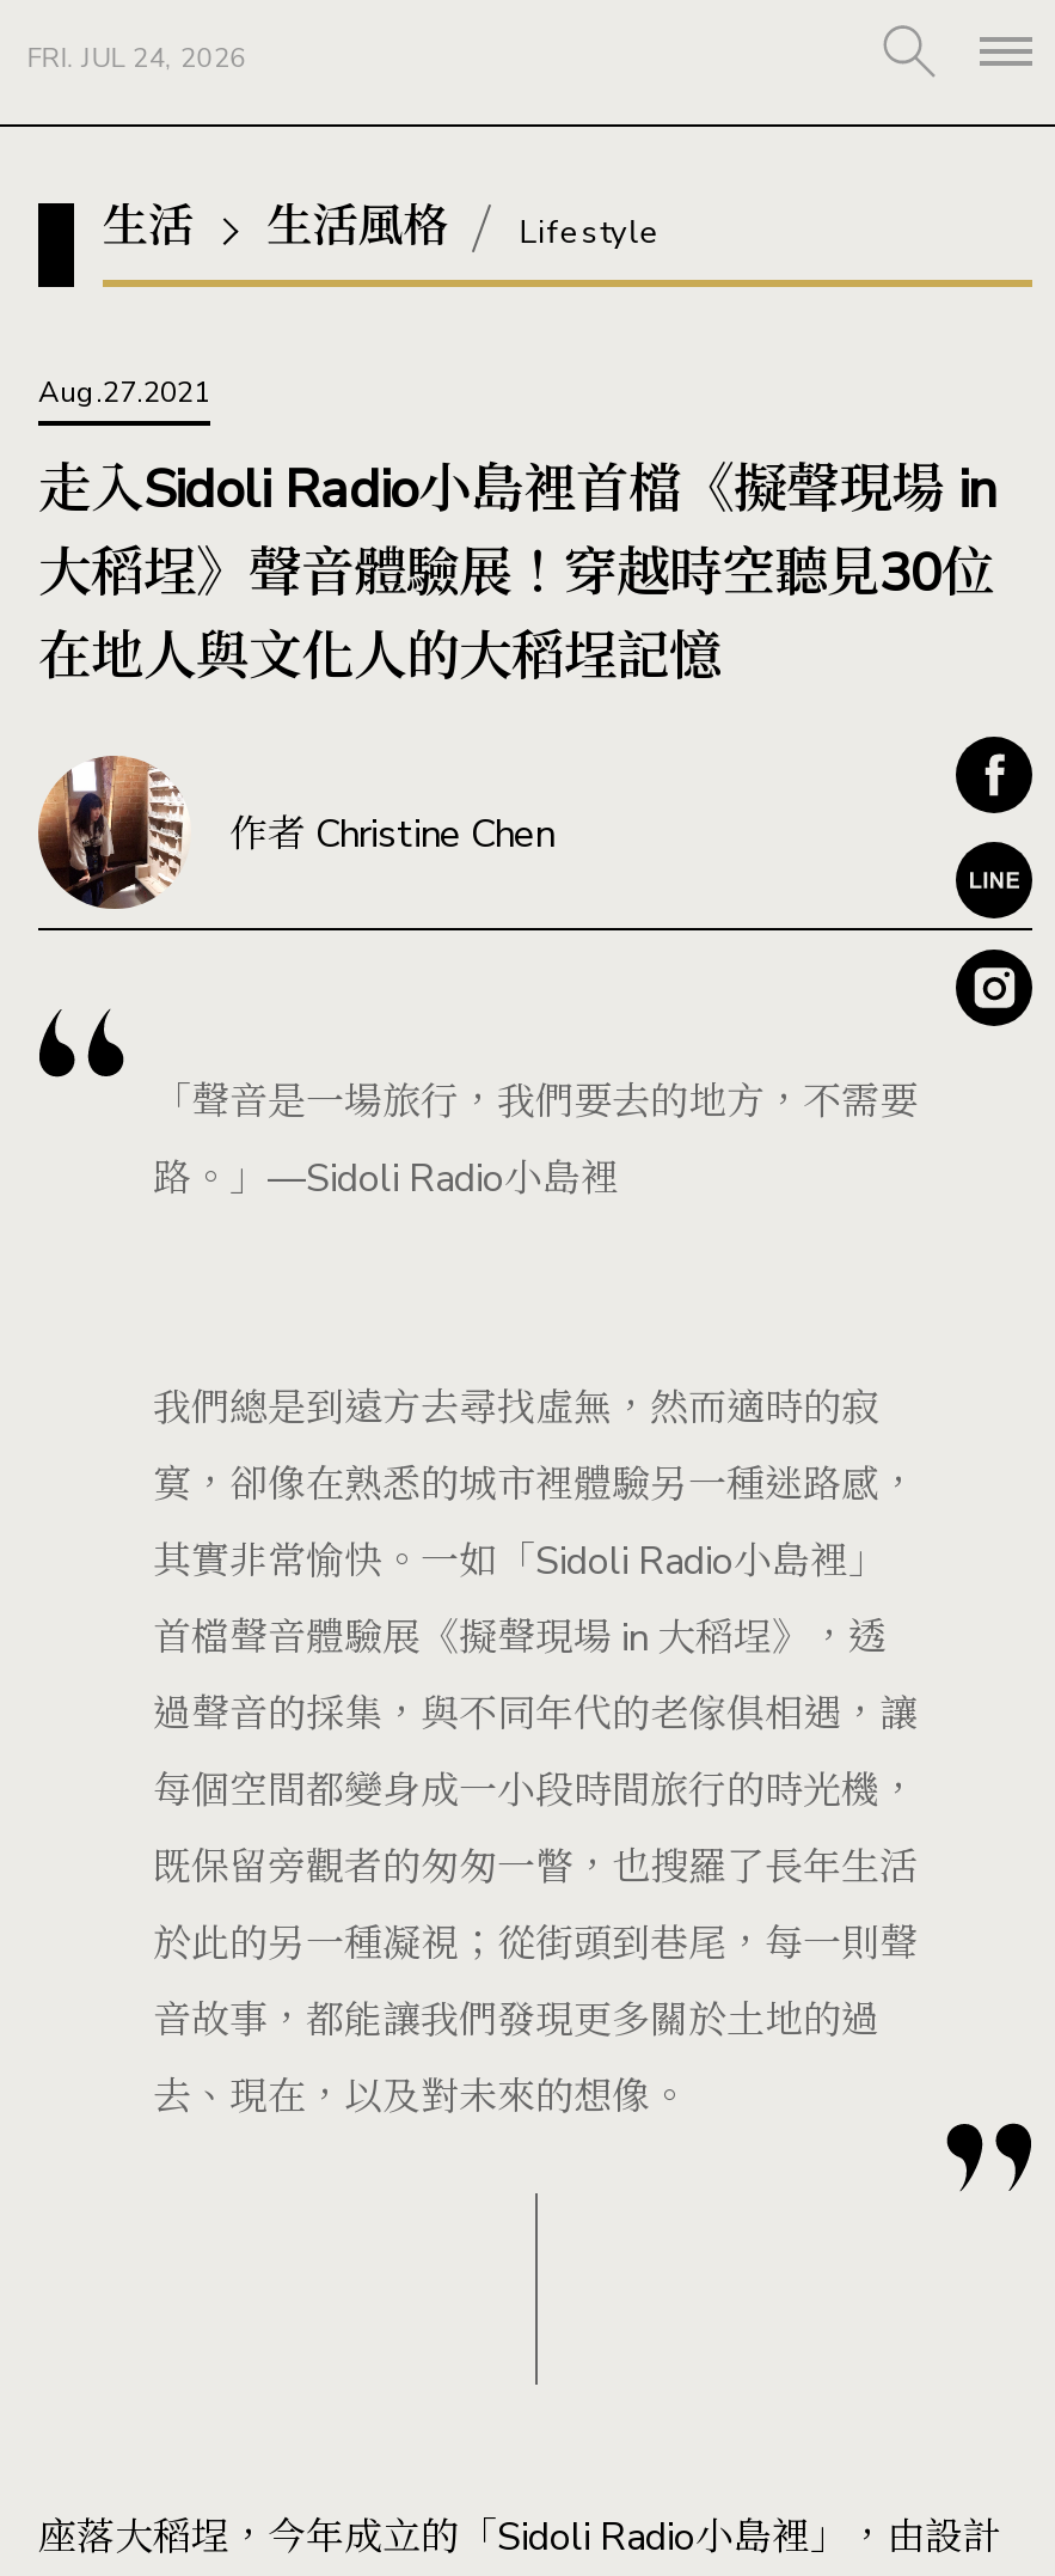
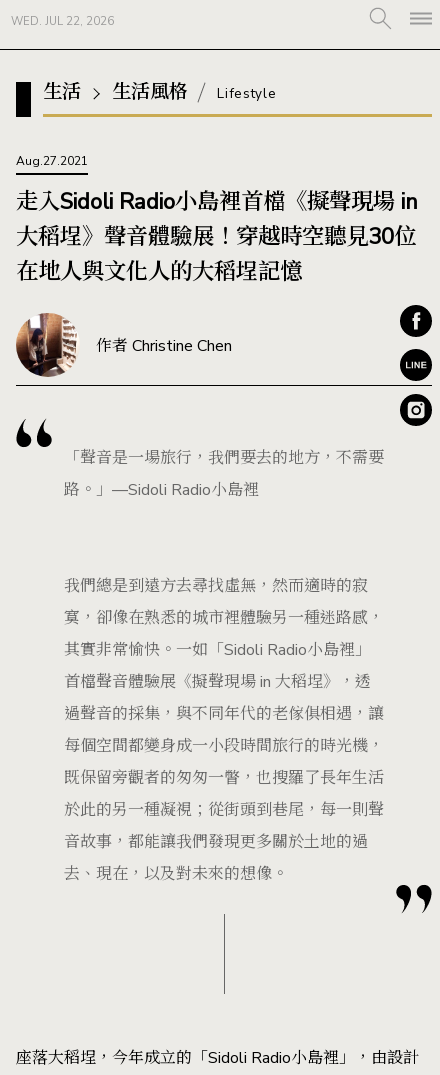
[27,40,247,76] FRI. JUL 24, 2026 -> [11,14,114,29] WED. JUL 22, 2026

